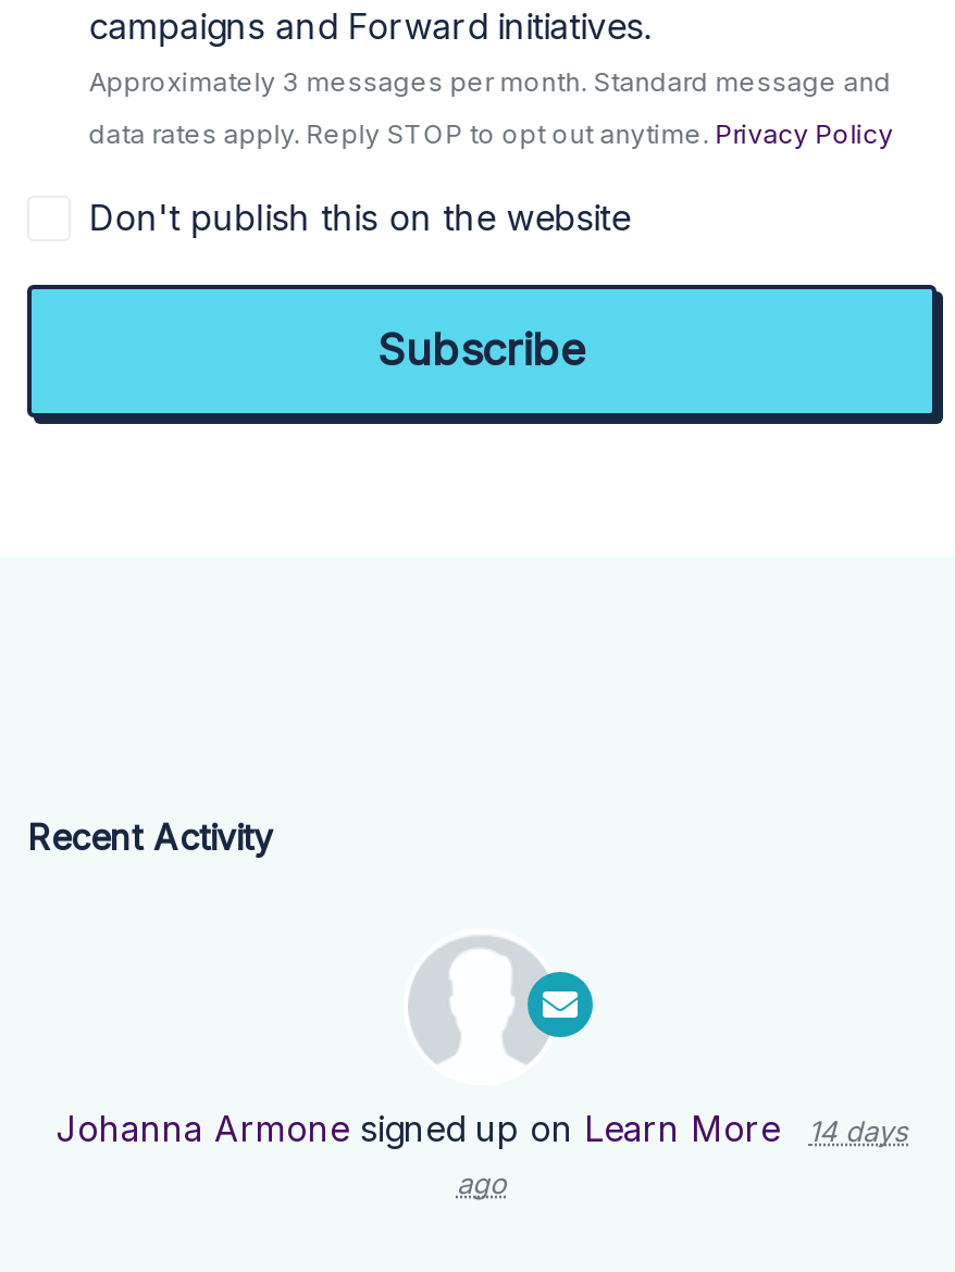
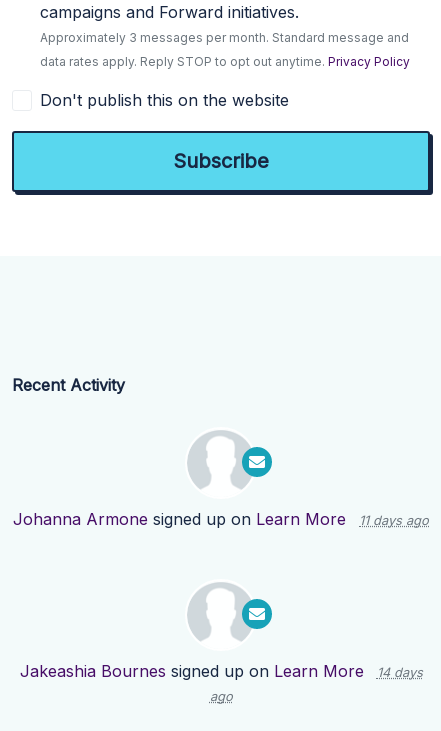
none -> [19,661,363,681] Jakeashia Bournes signed up on Learn More
none -> [359,513,429,528] 11 days ago

